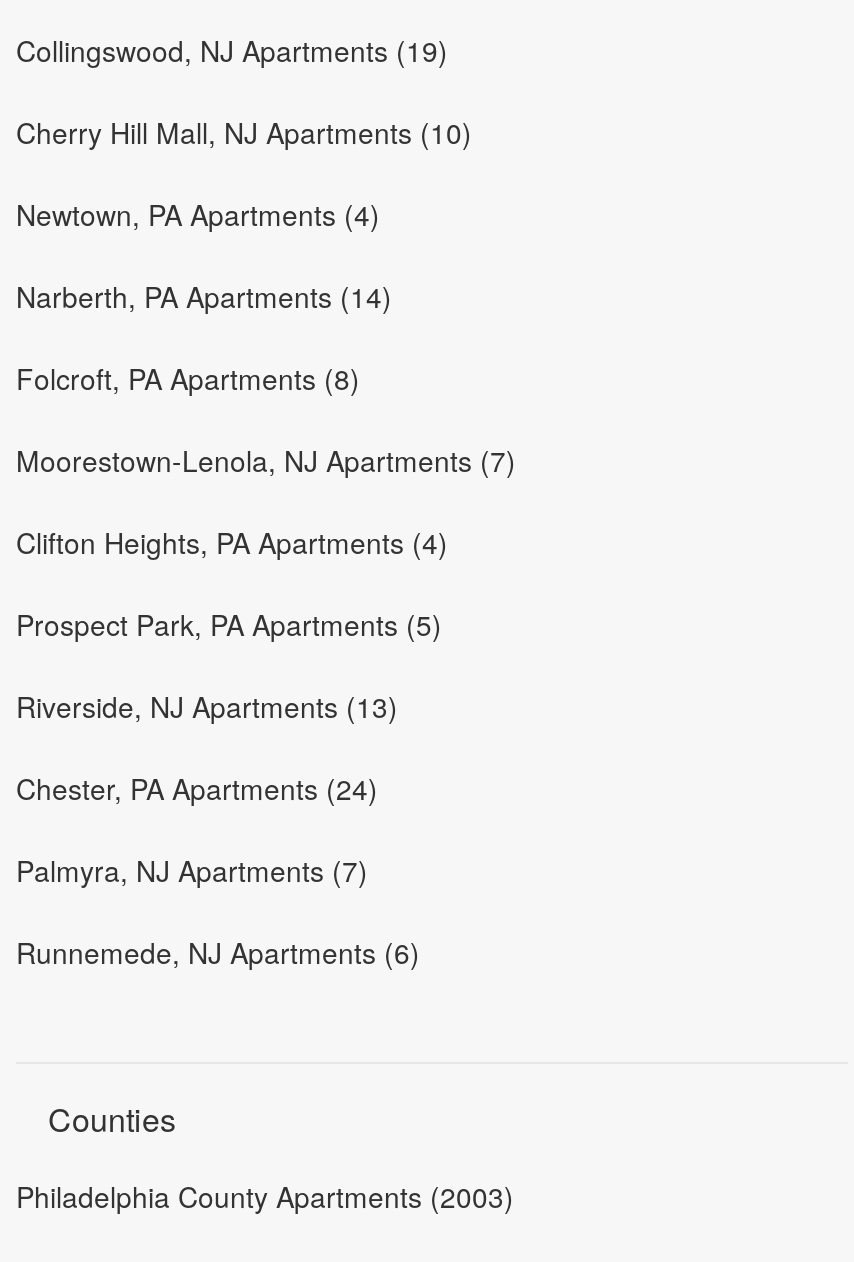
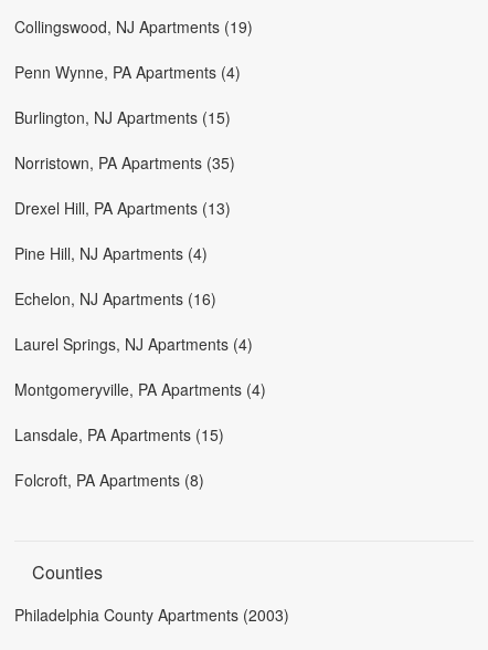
[16,112,472,316] Cherry Hill Mall, NJ Apartments (10) | Newtown, PA Apartments (4) | Narberth, PA Apartments (14) -> [14,61,266,446] Penn Wynne, PA Apartments (4) | Burlington, NJ Apartments (15) | Norristown, PA Apartments (35) | Drexel Hill, PA Apartments (13) | Pine Hill, NJ Apartments (4) | Echelon, NJ Apartments (16) | Laurel Springs, NJ Apartments (4) | Montgomeryville, PA Apartments (4) | Lansdale, PA Apartments (15)
moved [16,358,360,398] -> [14,469,204,491]: Folcroft, PA Apartments (8)
[16,440,516,972] Moorestown-Lenola, NJ Apartments (7) | Clifton Heights, PA Apartments (4) | Prospect Park, PA Apartments (5) | Riverside, NJ Apartments (13) | Chester, PA Apartments (24) | Palmyra, NJ Apartments (7) | Runnemede, NJ Apartments (6) -> none

